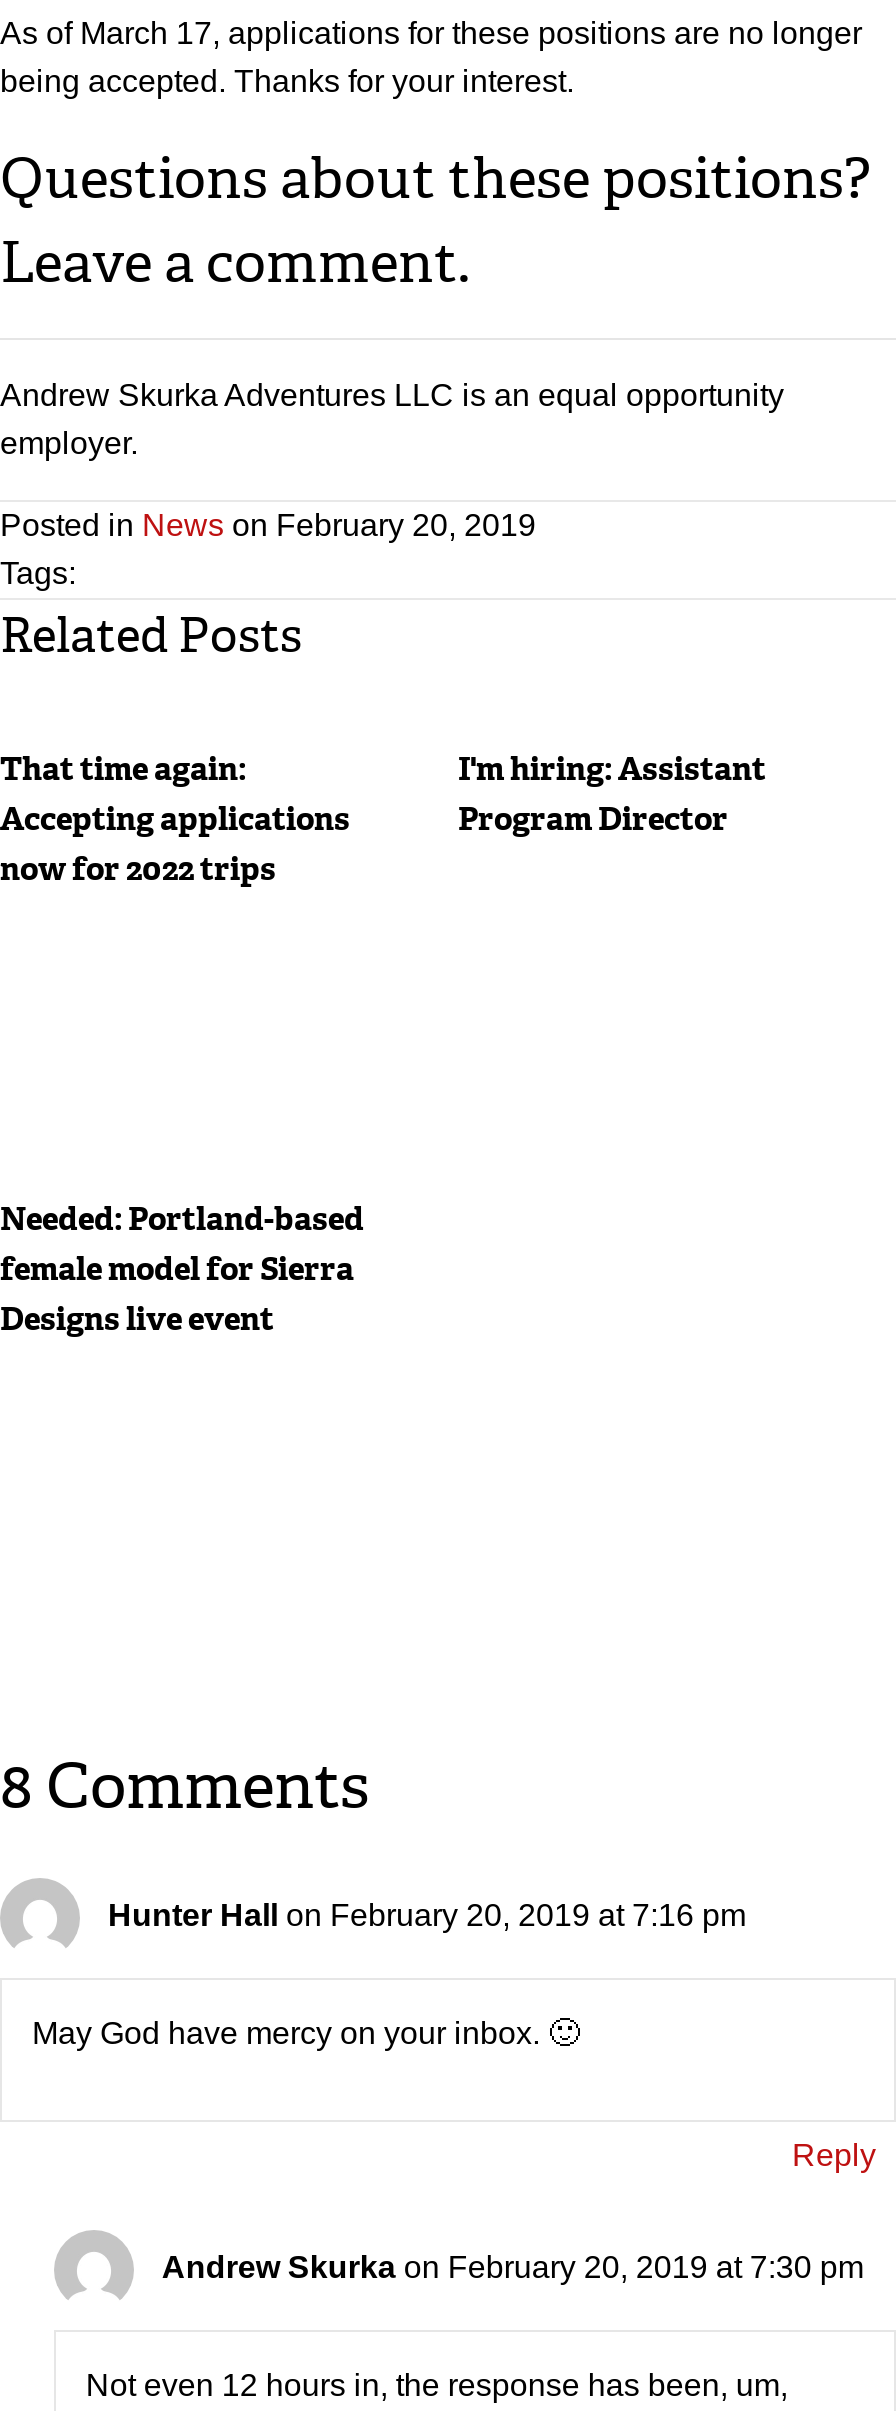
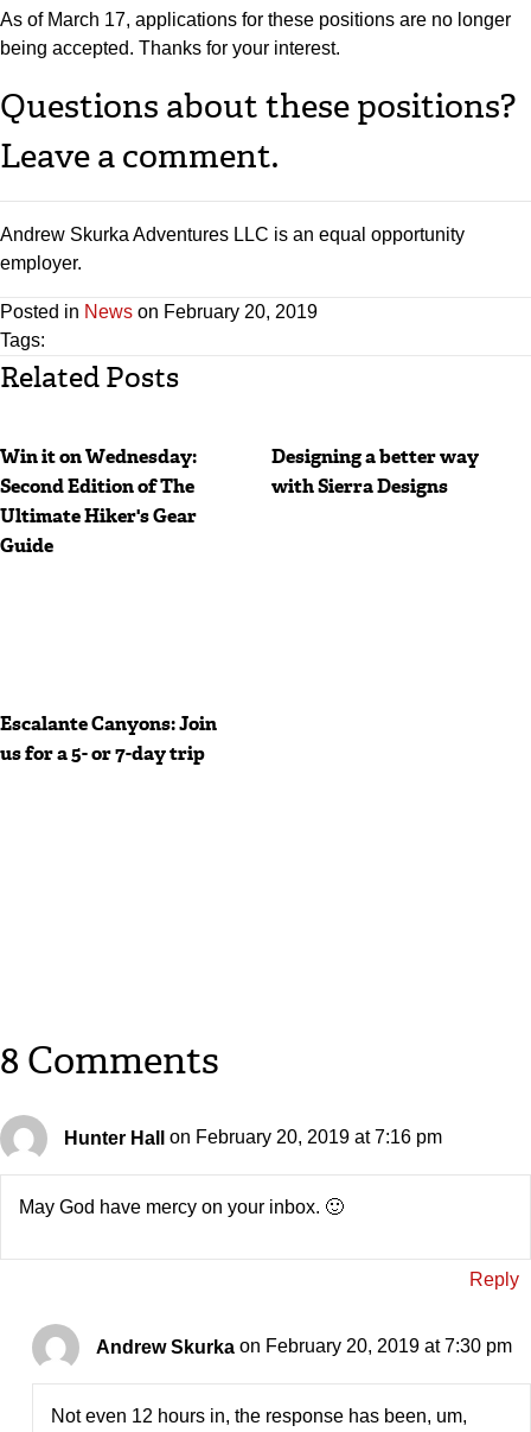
[0,748,350,890] That time again: | Accepting applications | now for 2022 trips -> [0,445,197,559] Win it on Wednesday: | Second Edition of The | Ultimate Hiker's Gear | Guide
[458,748,766,840] I'm hiring: Assistant | Program Director -> [271,445,479,499] Designing a better way | with Sierra Designs
[0,1198,364,1340] Needed: Portland-based | female model for Sierra | Designs live event -> [0,712,217,766] Escalante Canyons: Join | us for a 5- or 7-day trip

